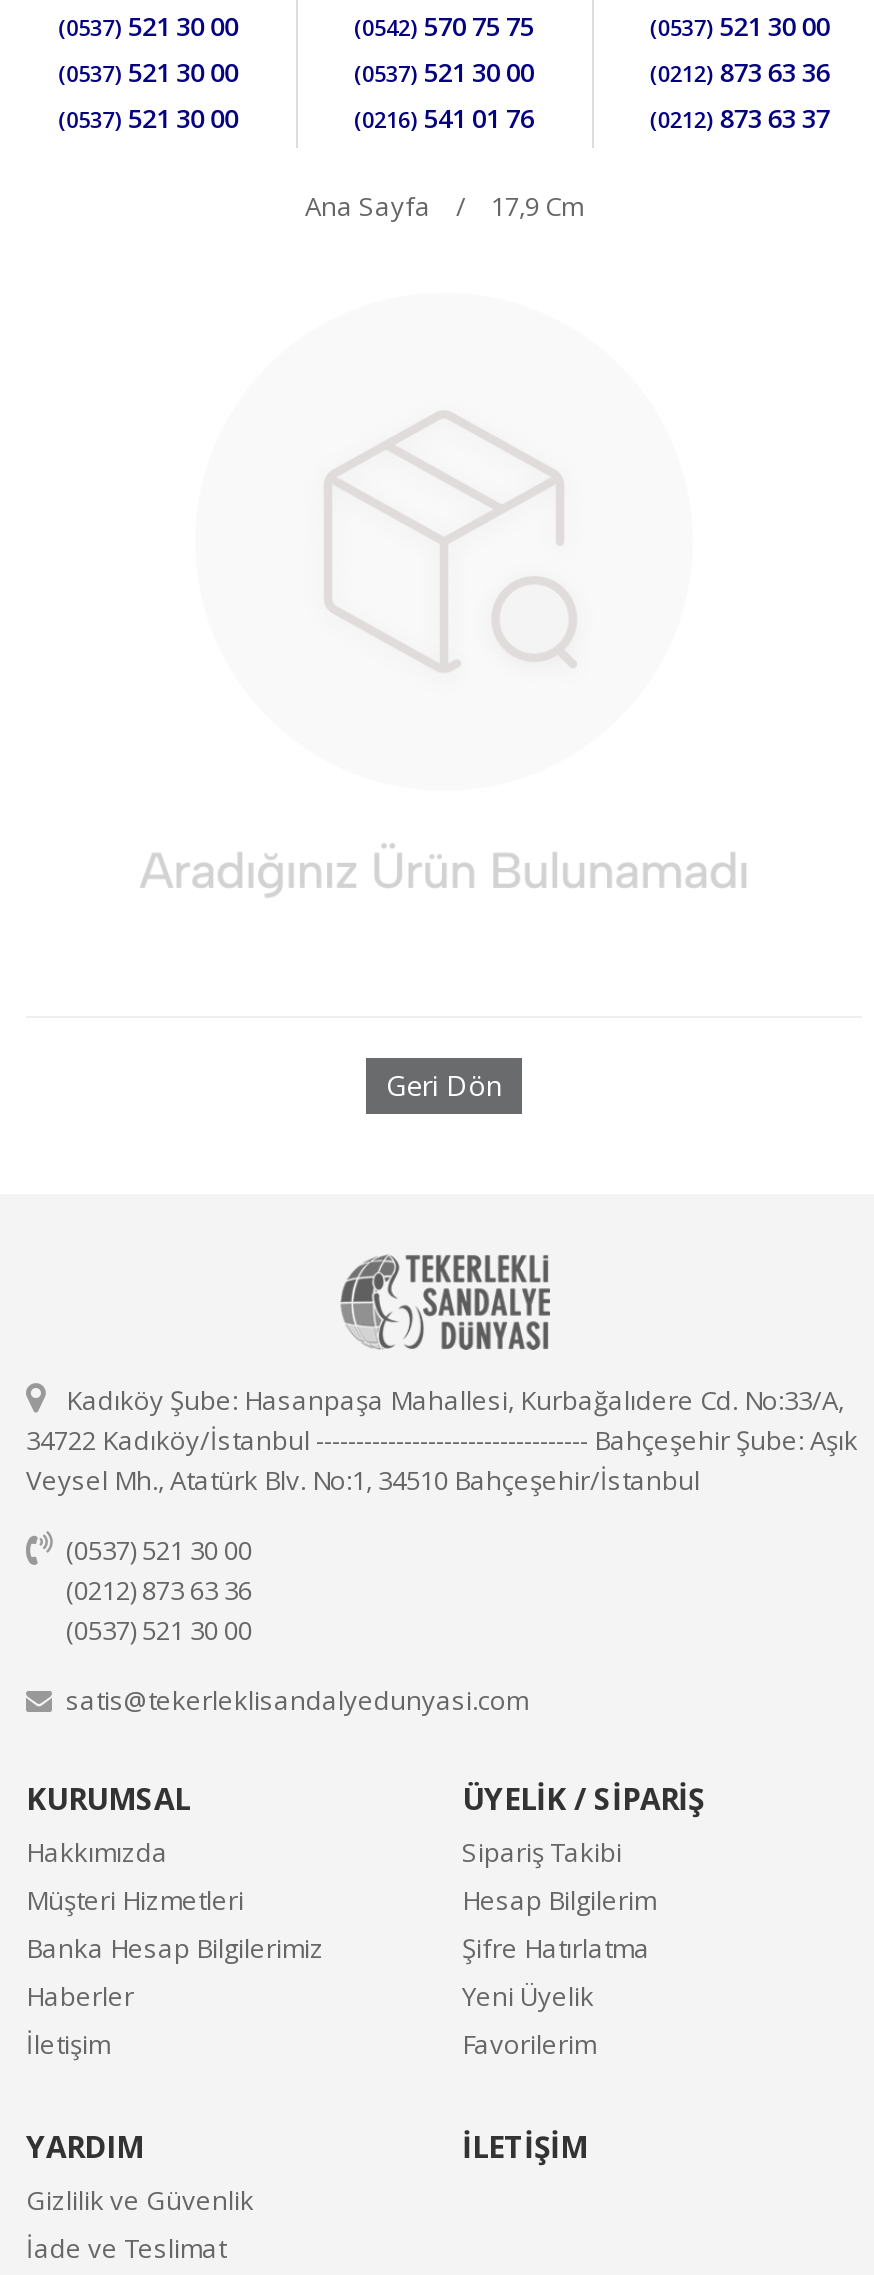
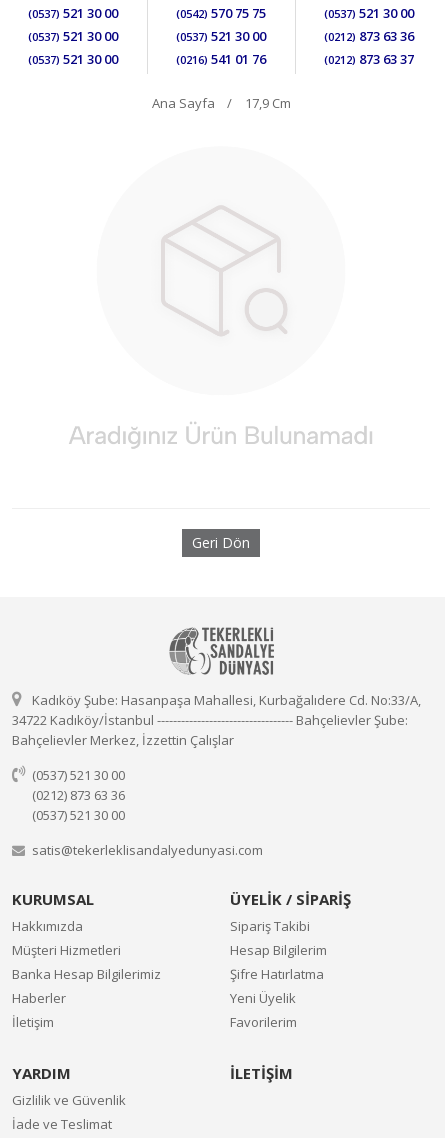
[26,1422,858,1498] 34722 Kadıköy/İstanbul ---------------------------------- Bahçeşehir Şube: Aşık | Veysel Mh., Atatürk Blv. No:1, 34510 Bahçeşehir/İstanbul -> [12,711,408,749] 34722 Kadıköy/İstanbul ---------------------------------- Bahçelievler Şube: | Bahçelievler Merkez, İzzettin Çalışlar

